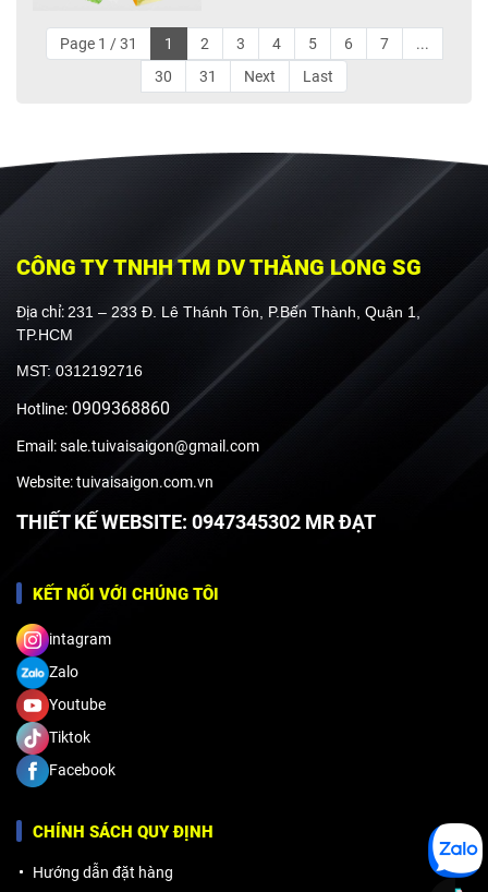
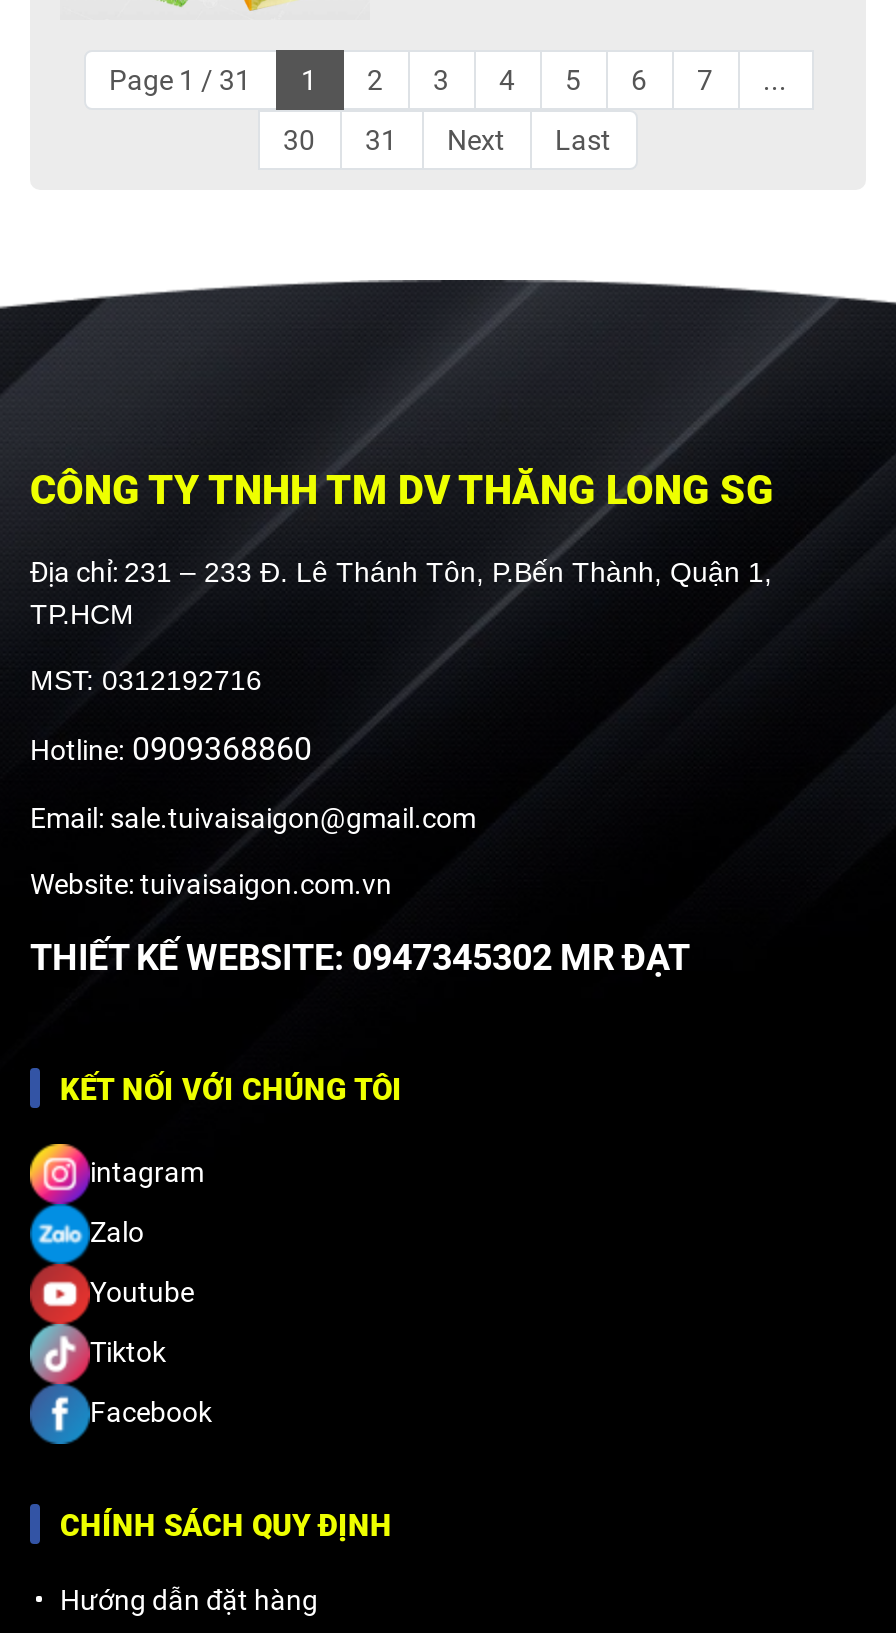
[427,822,484,879] [image] -> none

